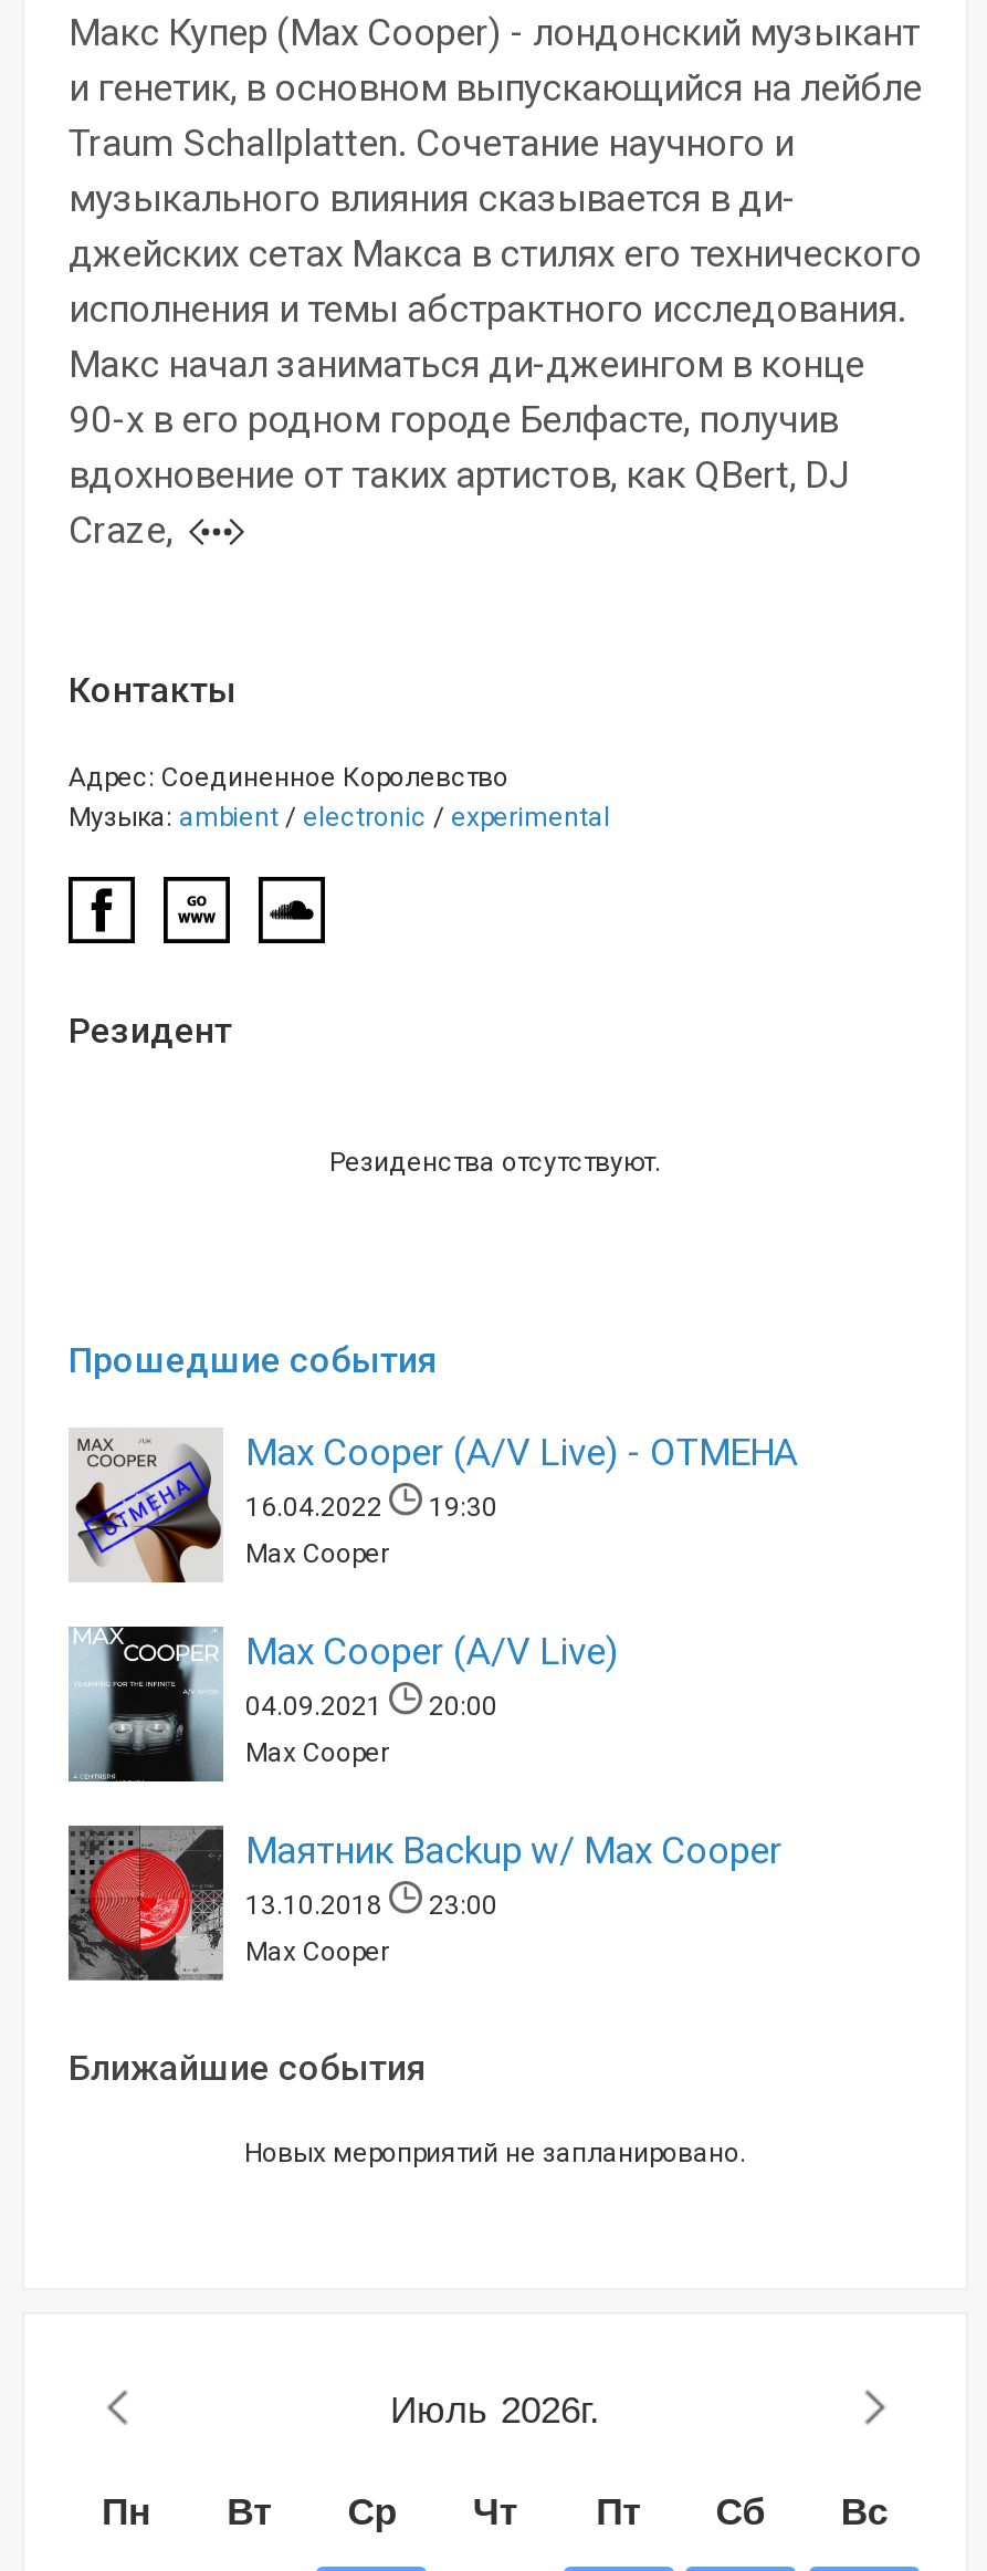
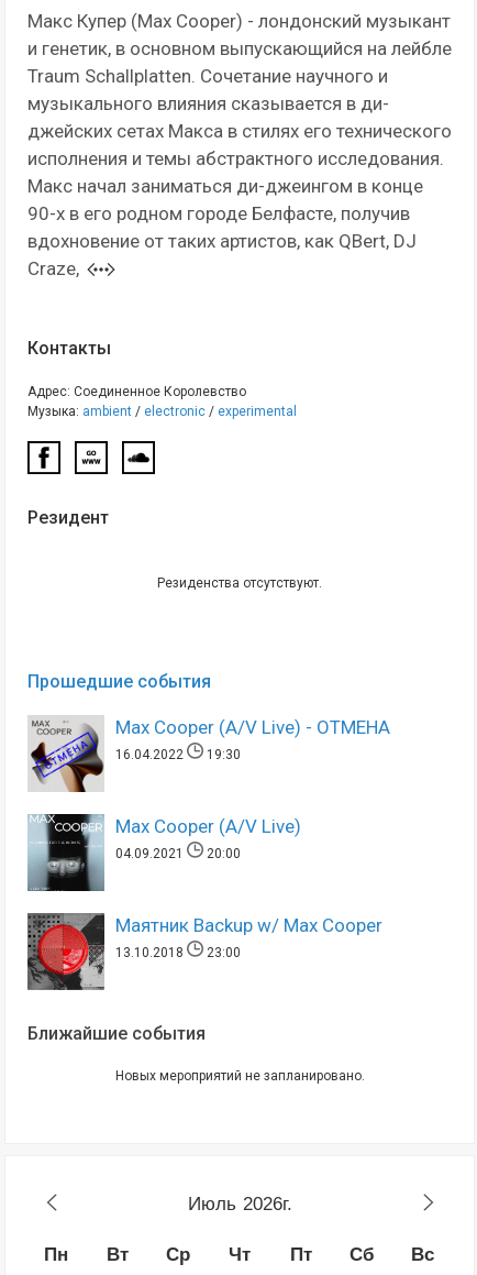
[245,1538,389,1569] Max Cooper -> none
[245,1737,389,1768] Max Cooper -> none
[245,1936,389,1967] Max Cooper -> none

